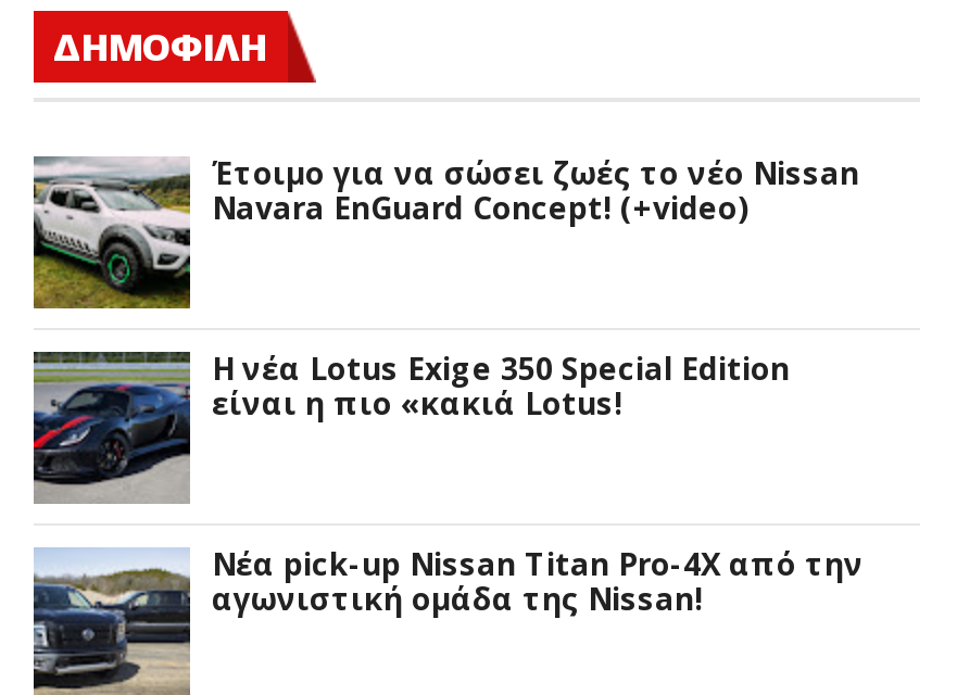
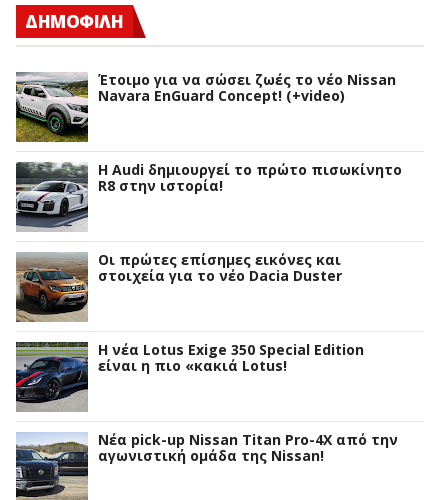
none -> [15,159,402,230] [image] | Η Audi δημιουργεί το πρώτο πισωκίνητο | R8 στην ιστορία!
none -> [16,249,342,322] [image] | Οι πρώτες επίσημες εικόνες και | στοιχεία για το νέο Dacia Duster

